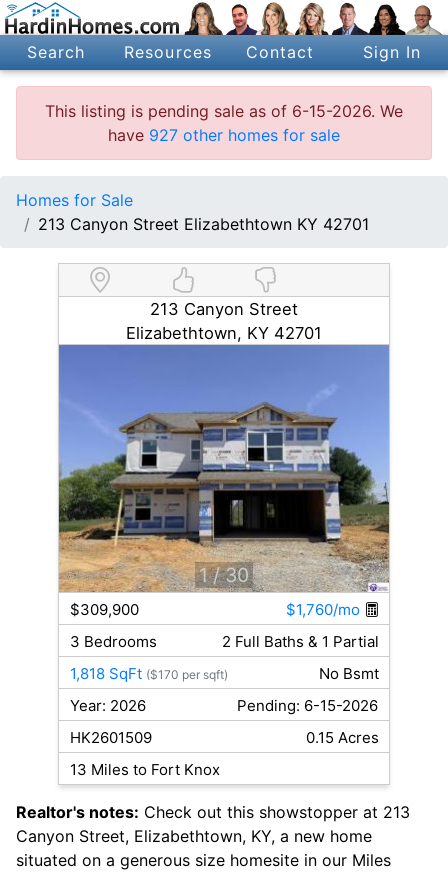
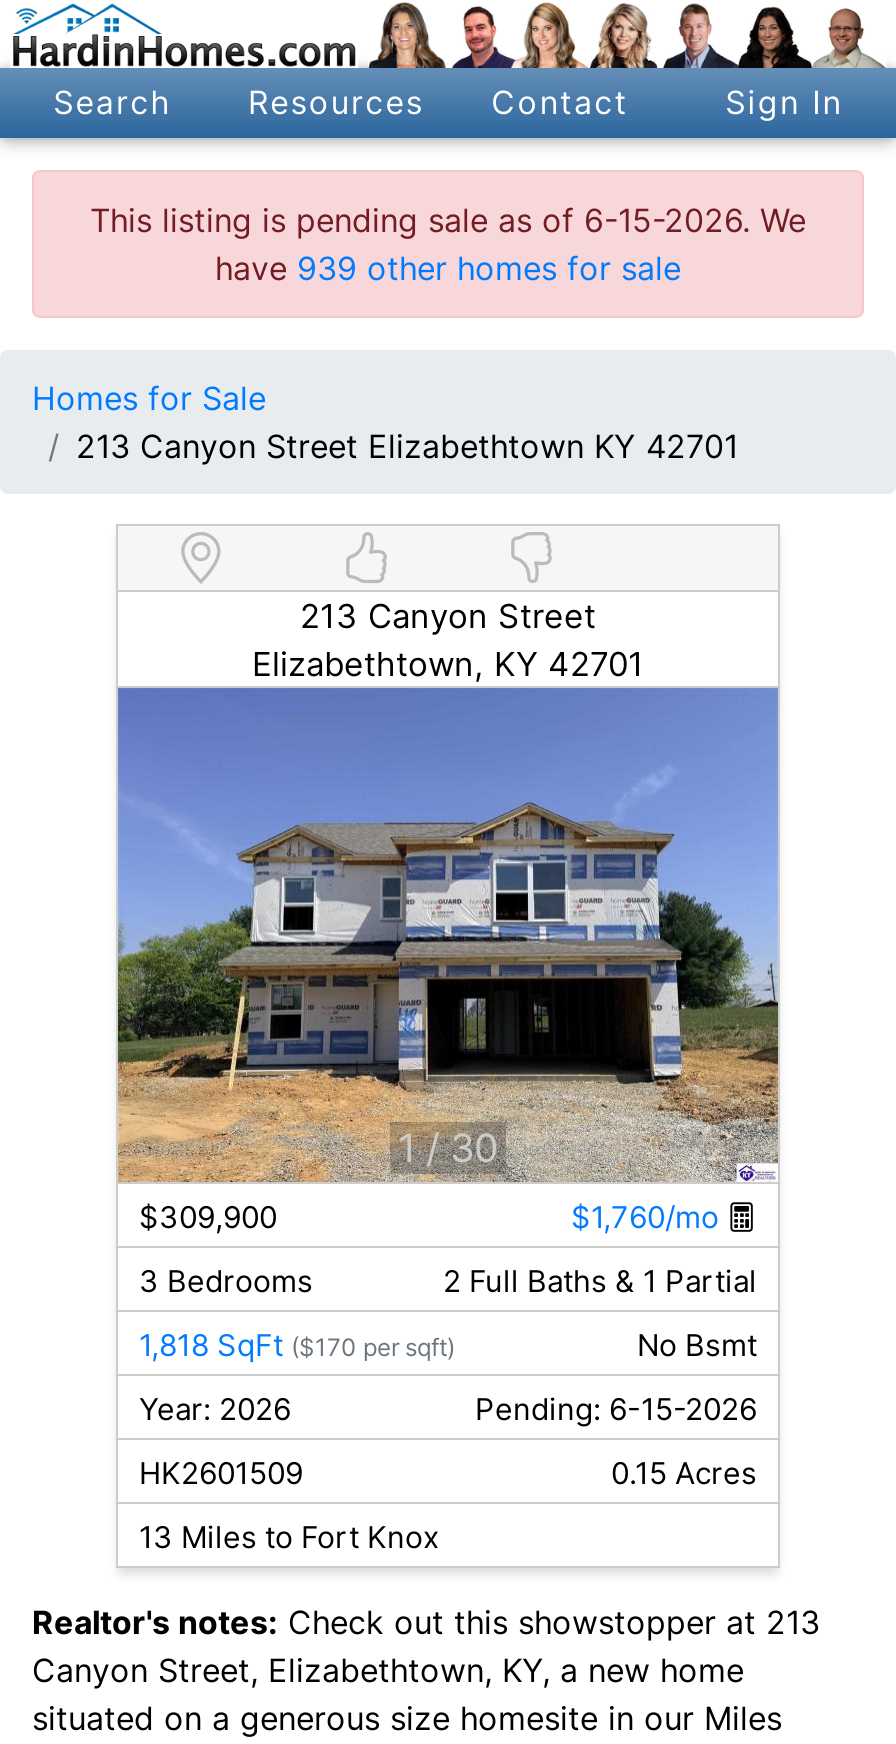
[108,125,340,145] have 927 other homes for sale -> [215,247,681,287] have 939 other homes for sale

